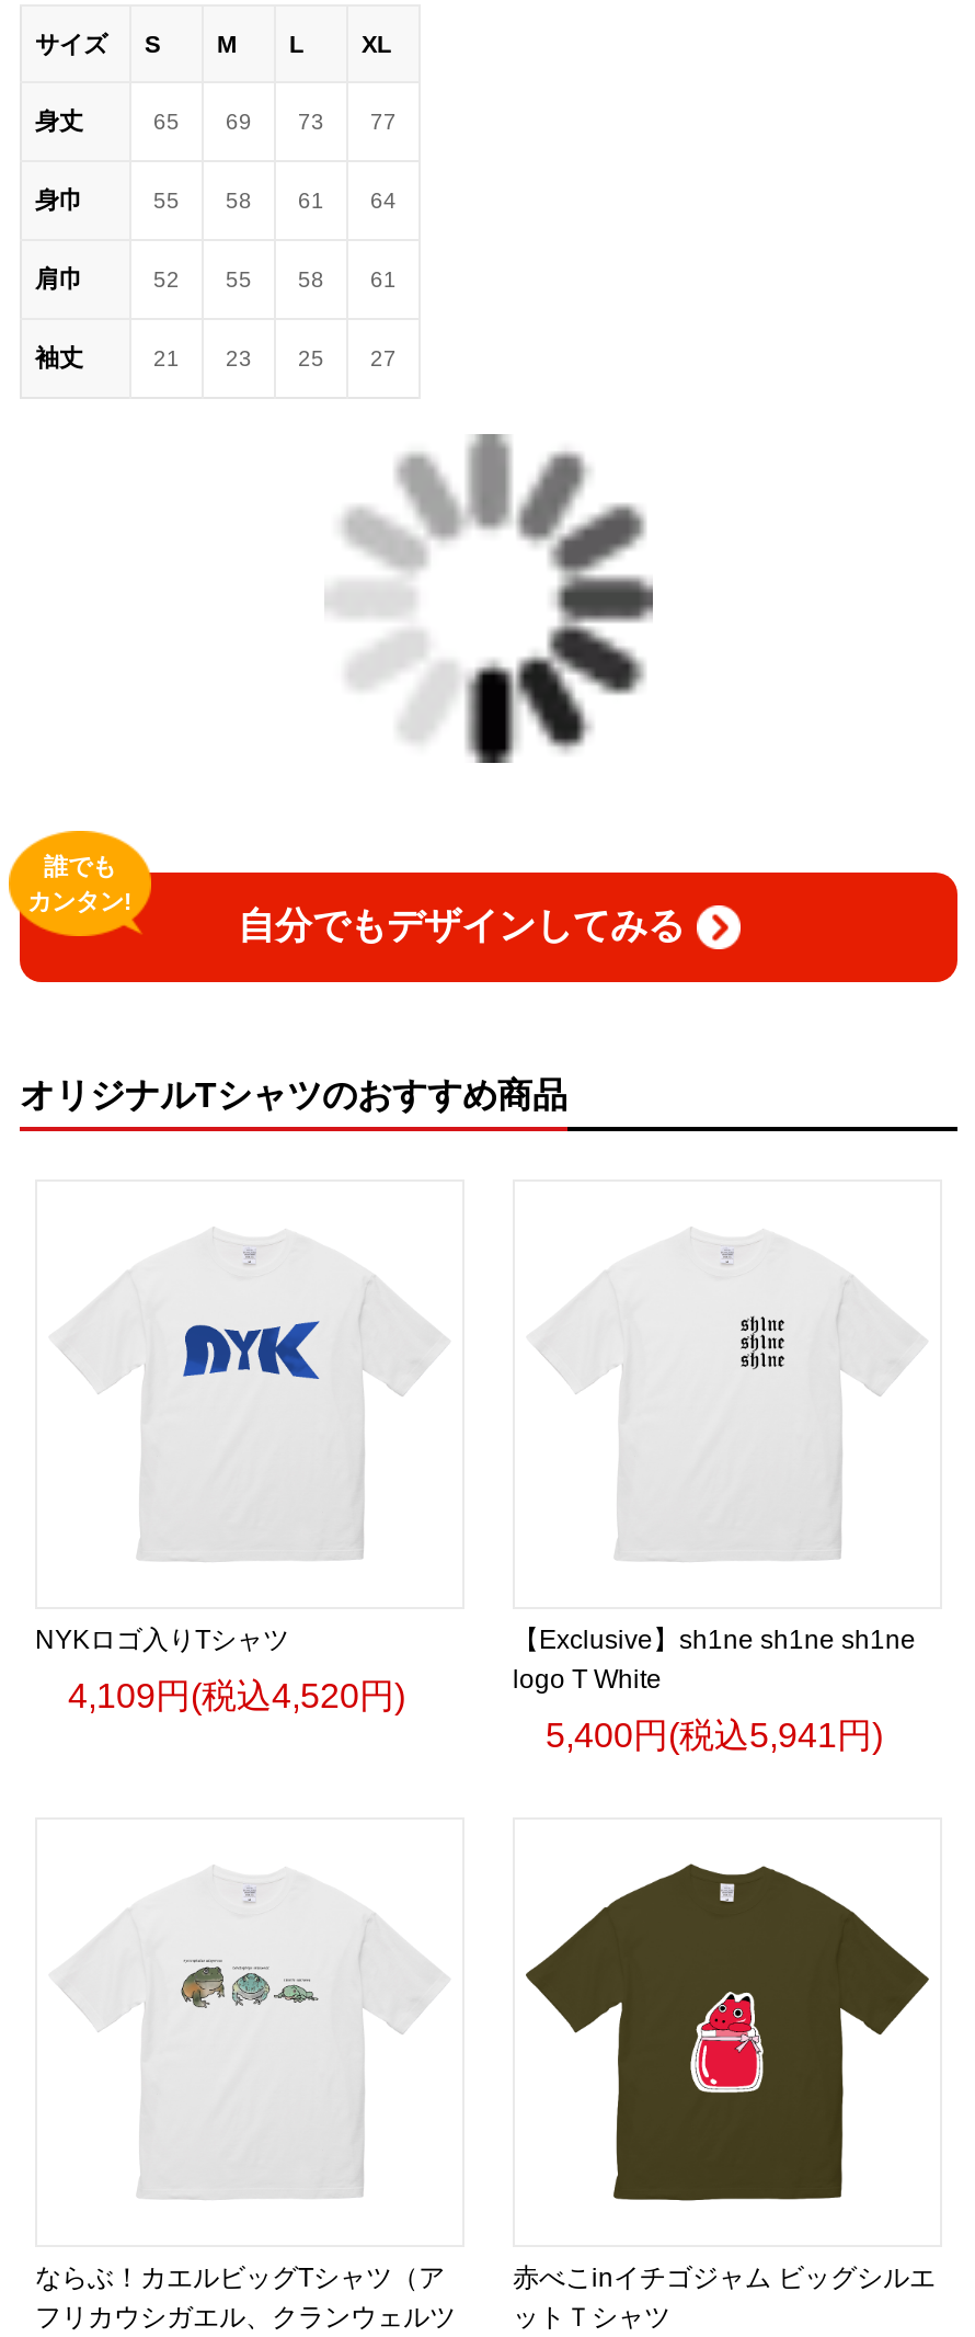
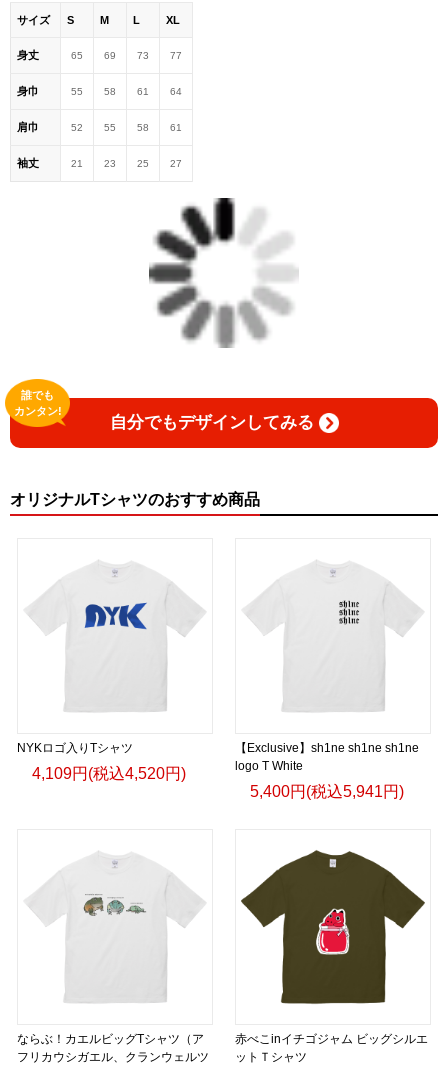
[326,436,653,763] [image] -> [149,198,298,347] [image]

